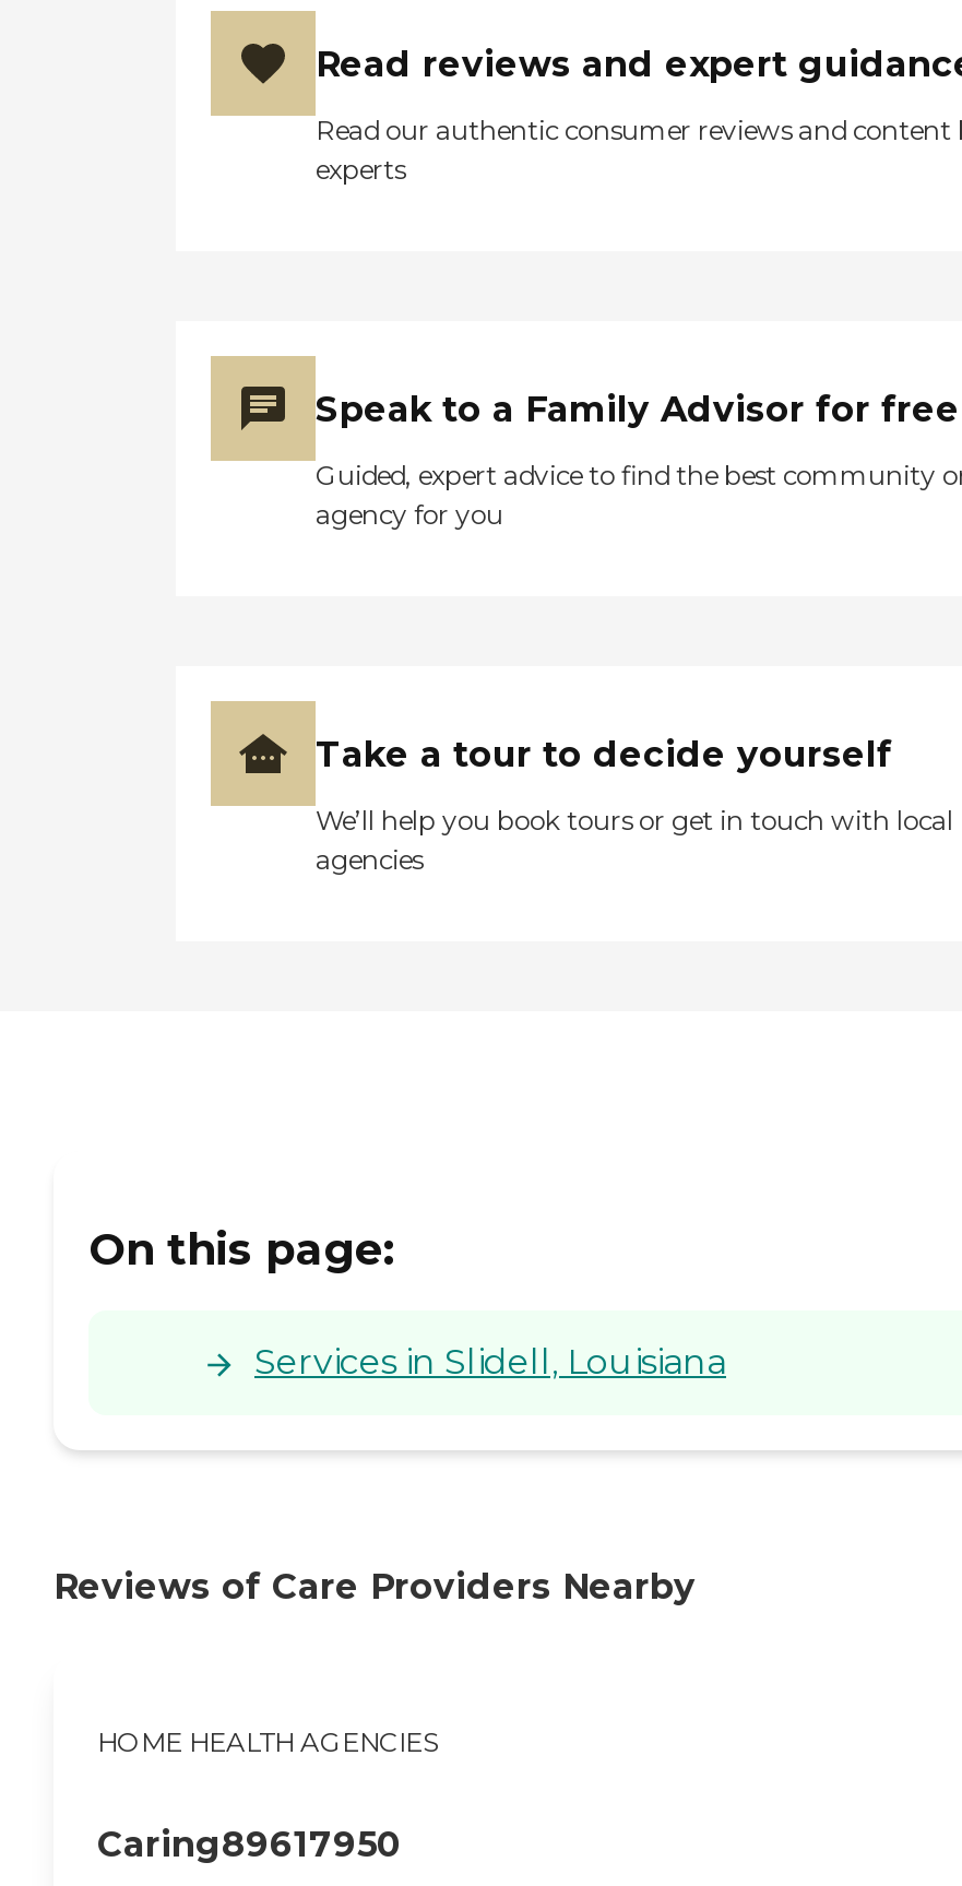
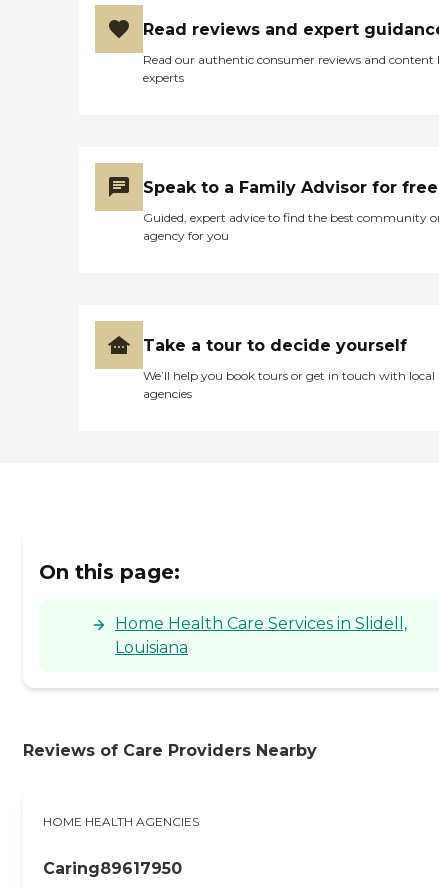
[254,1341,726,1382] Services in Slidell, Louisiana -> [115,614,407,657] Home Health Care Services in Slidell, | Louisiana

